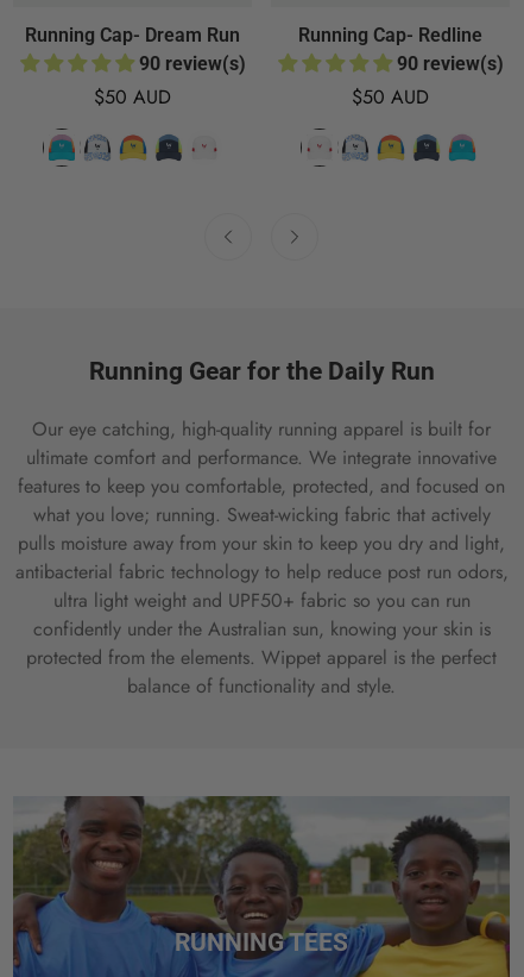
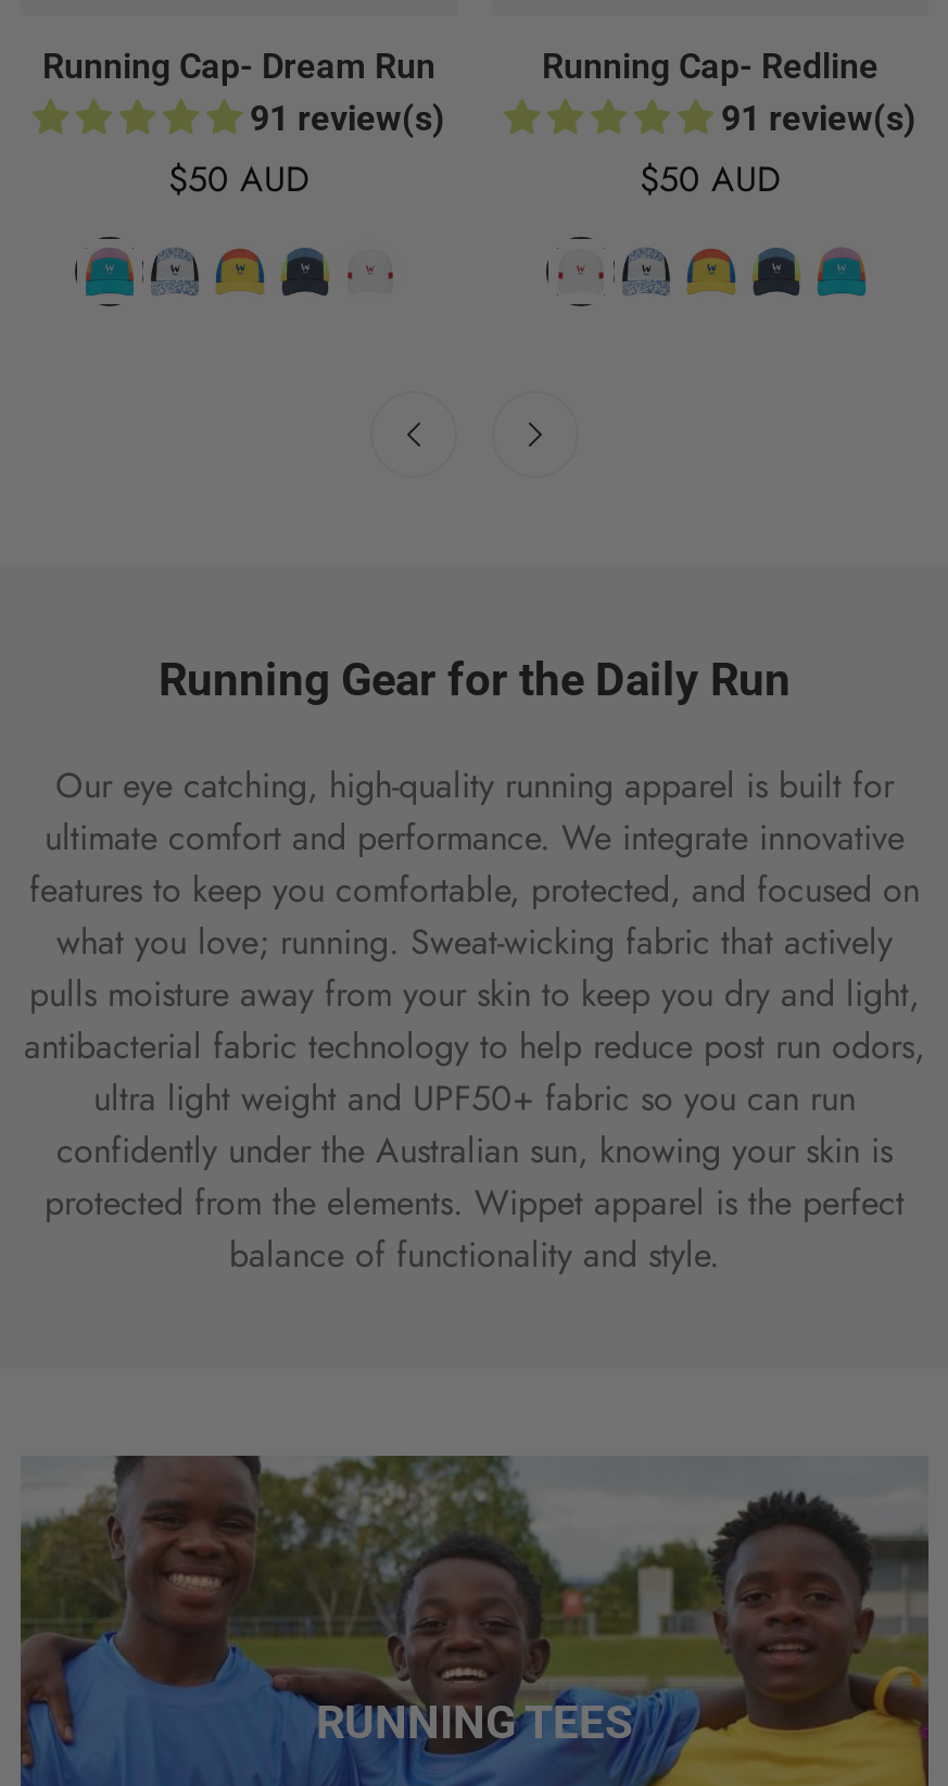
[138,52,245,75] 90 review(s) -> [250,98,445,139] 91 review(s)
[396,52,503,75] 90 review(s) -> [721,98,917,139] 91 review(s)

